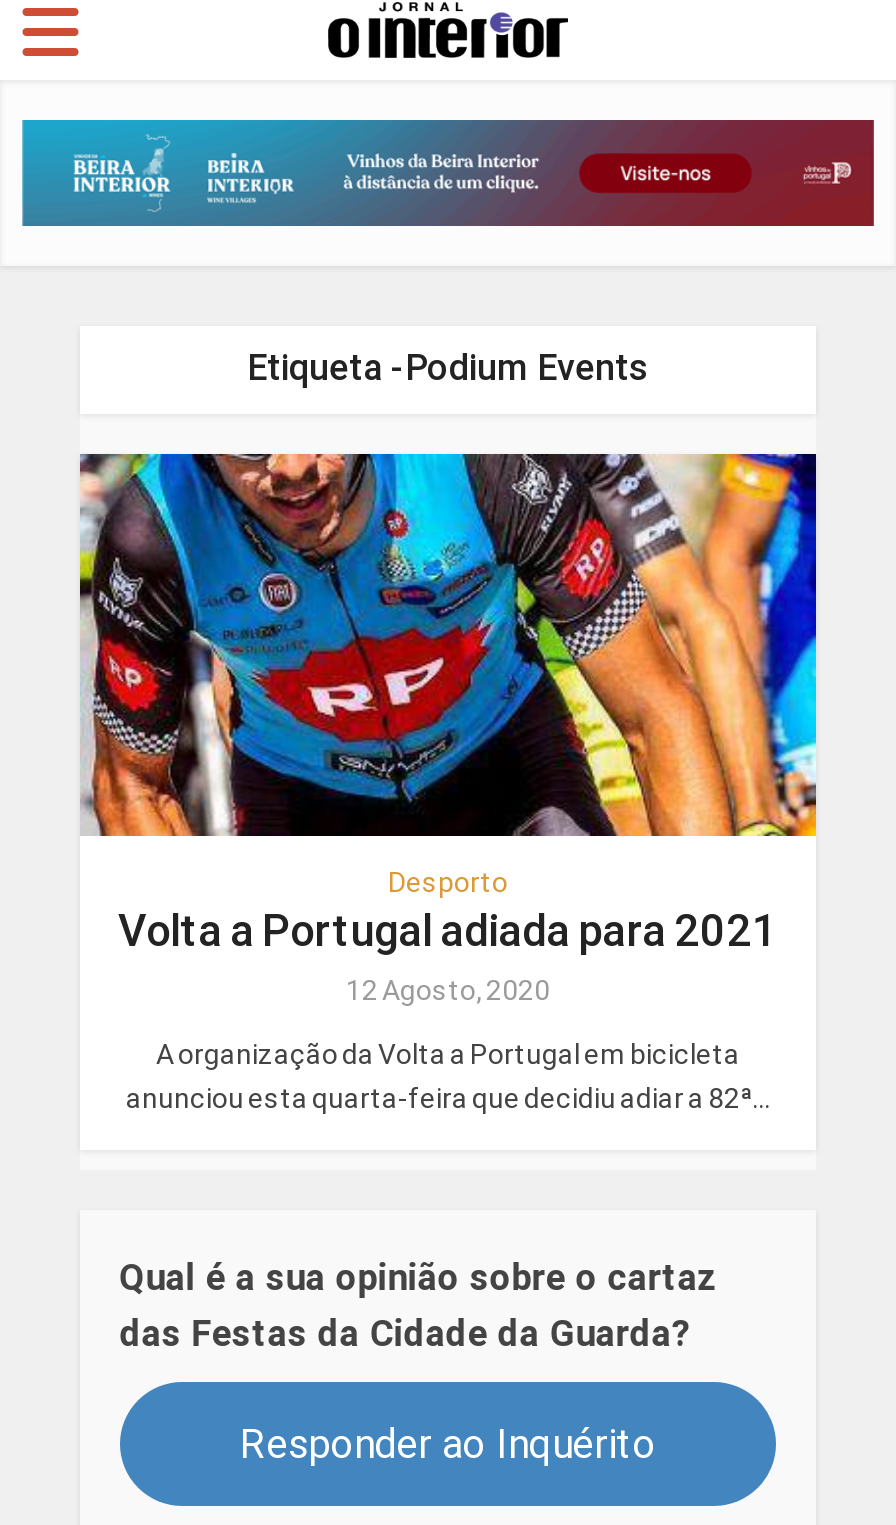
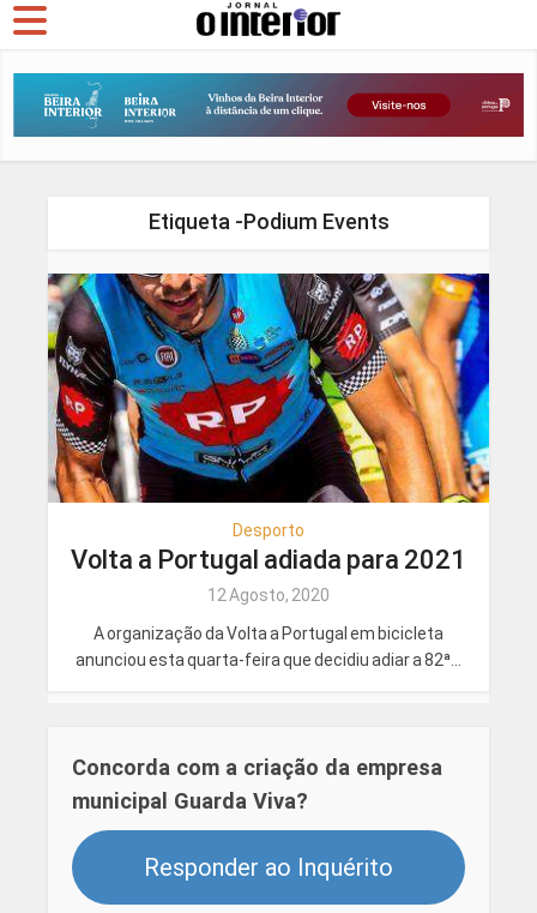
[119,1257,717,1355] Qual é a sua opinião sobre o cartaz | das Festas da Cidade da Guarda? -> [72,755,442,814] Concorda com a criação da empresa | municipal Guarda Viva?

